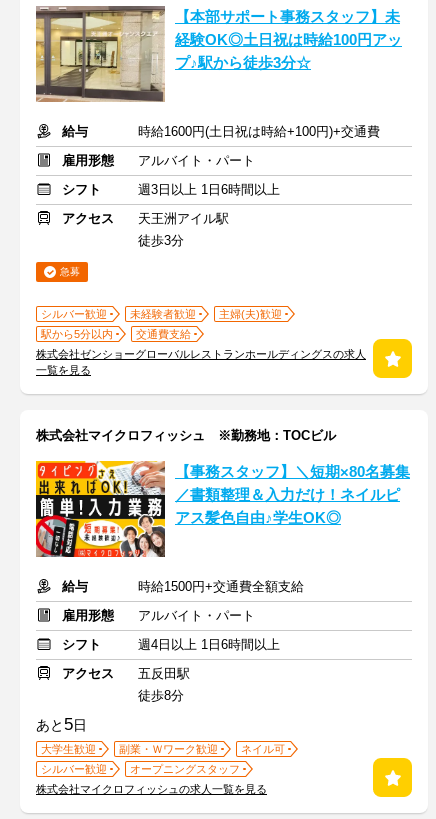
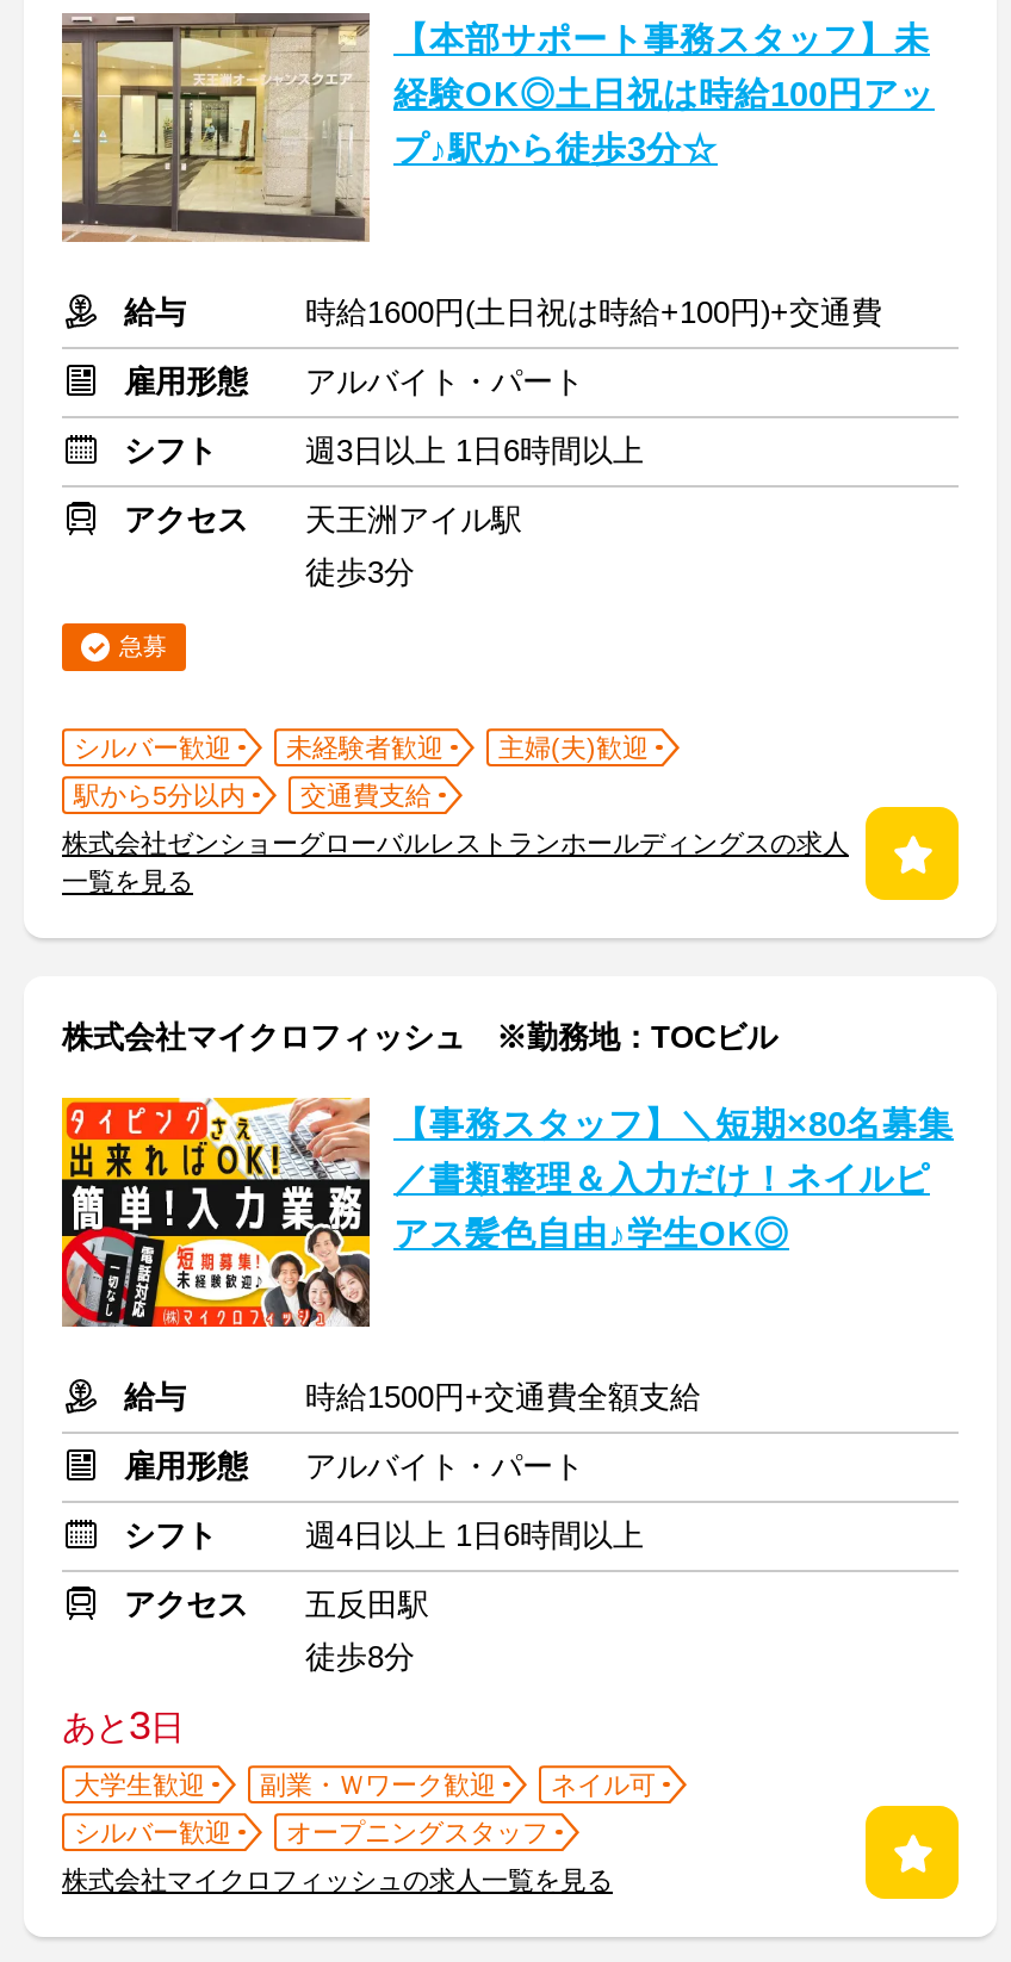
[36,715,87,734] あと5日 -> [62,1704,184,1749] あと3日

